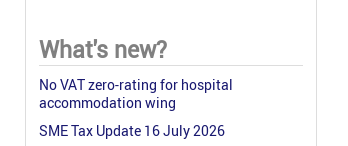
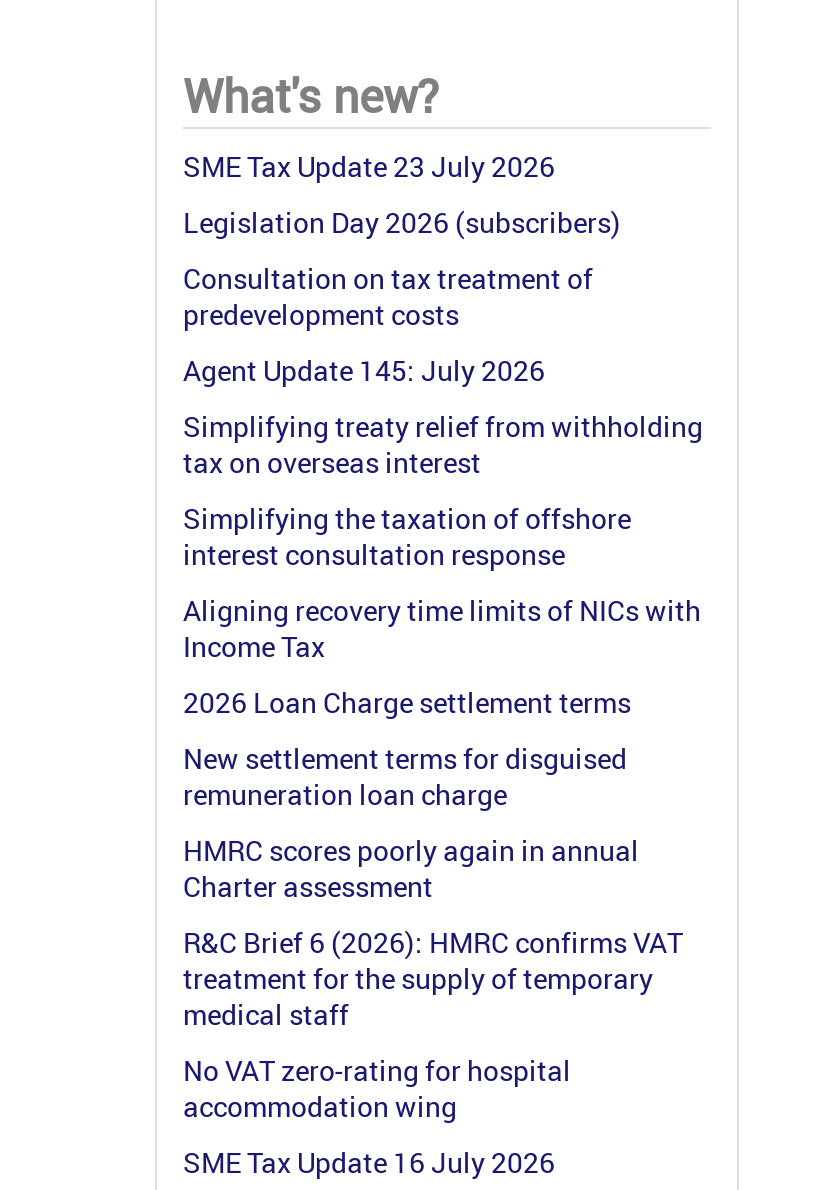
none -> [183,147,703,1033] SME Tax Update 23 July 2026 | Legislation Day 2026 (subscribers) | Consultation on tax treatment of | predevelopment costs | Agent Update 145: July 2026 | Simplifying treaty relief from withholding | tax on overseas interest | Simplifying the taxation of offshore | interest consultation response | Aligning recovery time limits of NICs with | Income Tax | 2026 Loan Charge settlement terms | New settlement terms for disguised | remuneration loan charge | HMRC scores poorly again in annual | Charter assessment | R&C Brief 6 (2026): HMRC confirms VAT | treatment for the supply of temporary | medical staff

